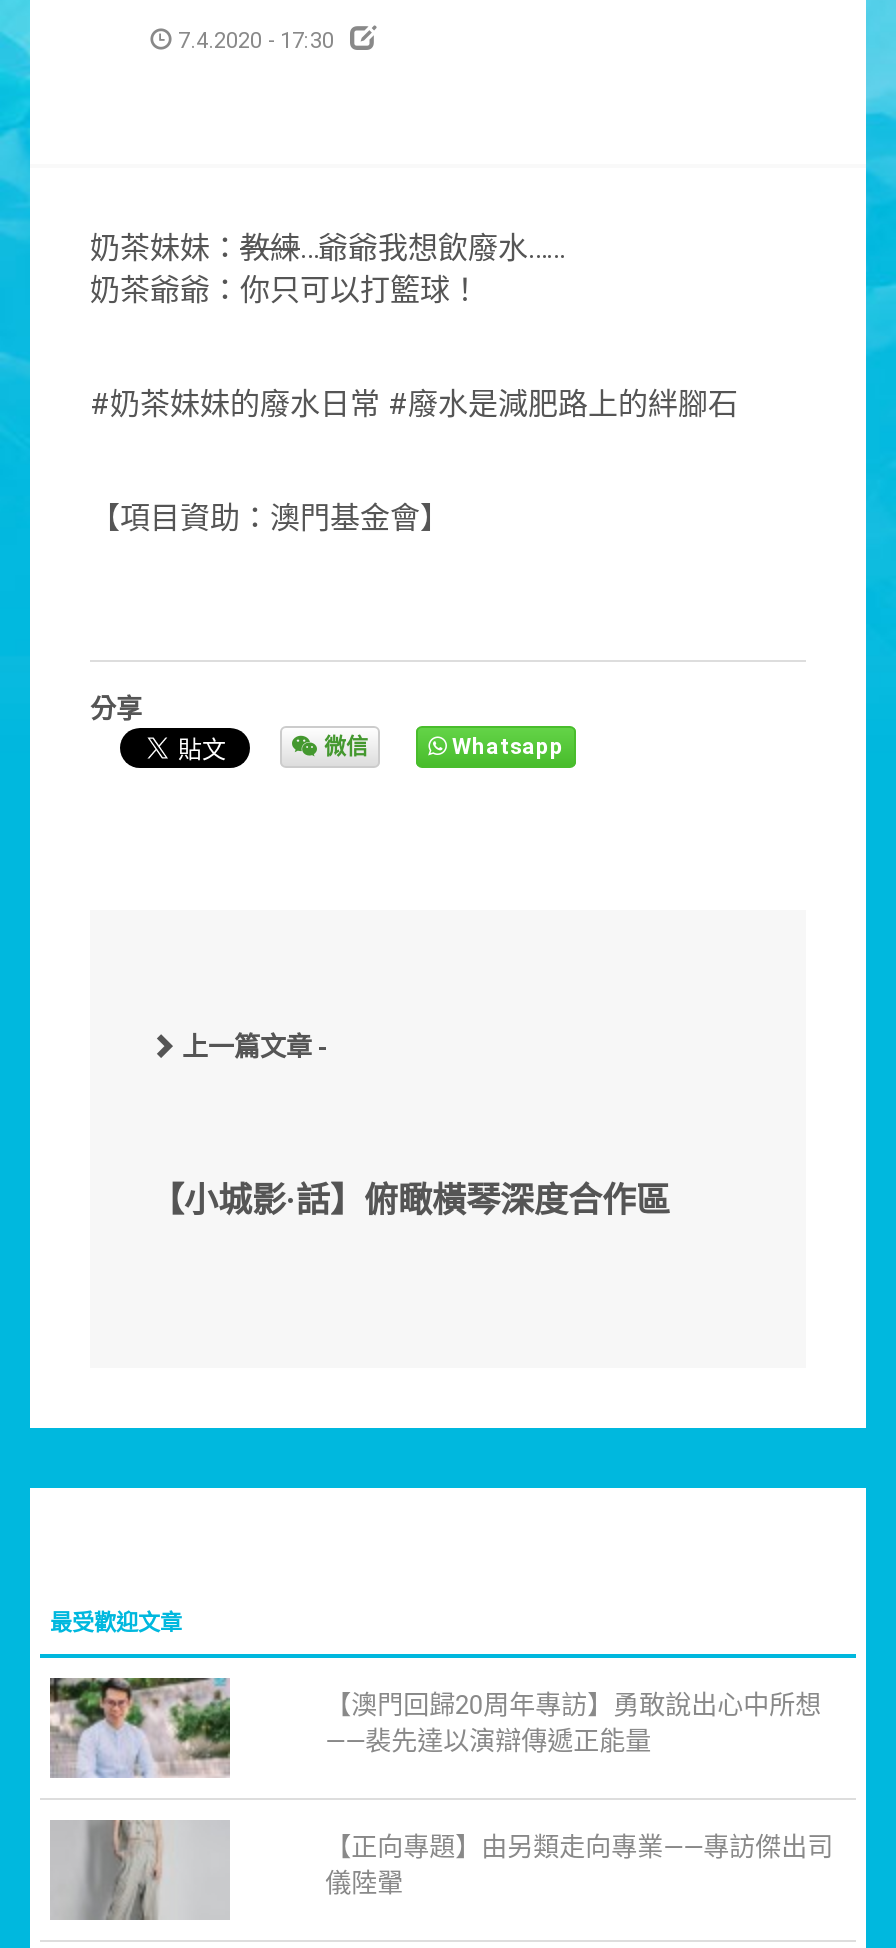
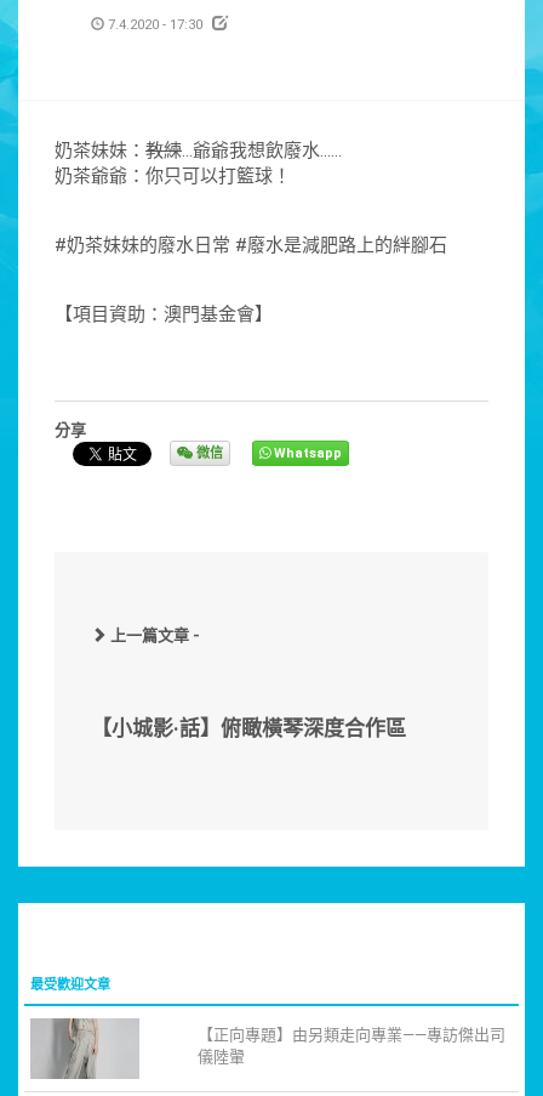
[50,1676,232,1776] [image] -> none
[325,1690,821,1756] 【澳門回歸20周年專訪】勇敢說出心中所想 | ——裴先達以演辯傳遞正能量 -> none

